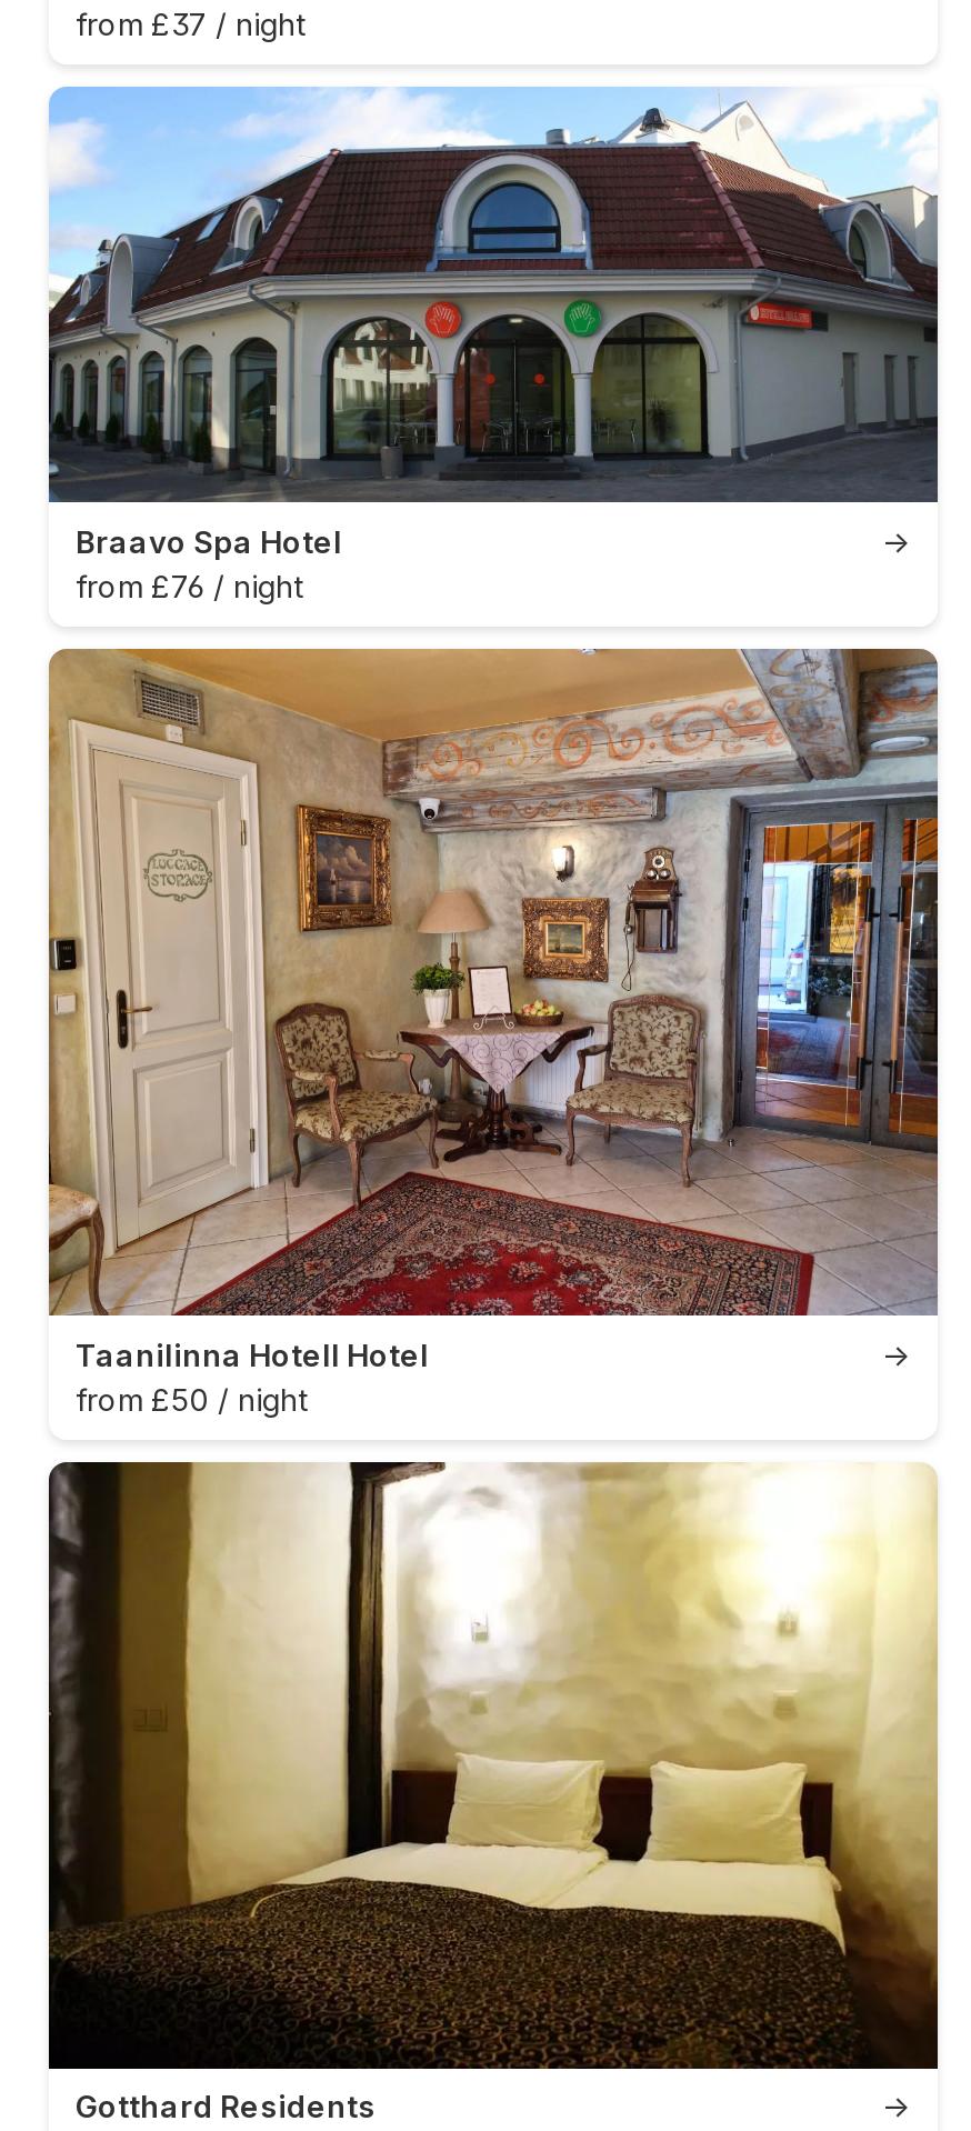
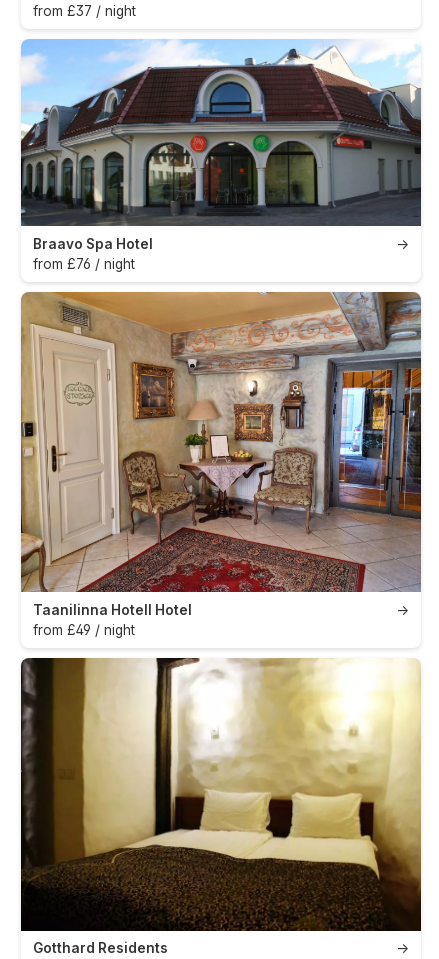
[76,1381,307,1417] from £50 / night -> [33,622,135,638] from £49 / night

